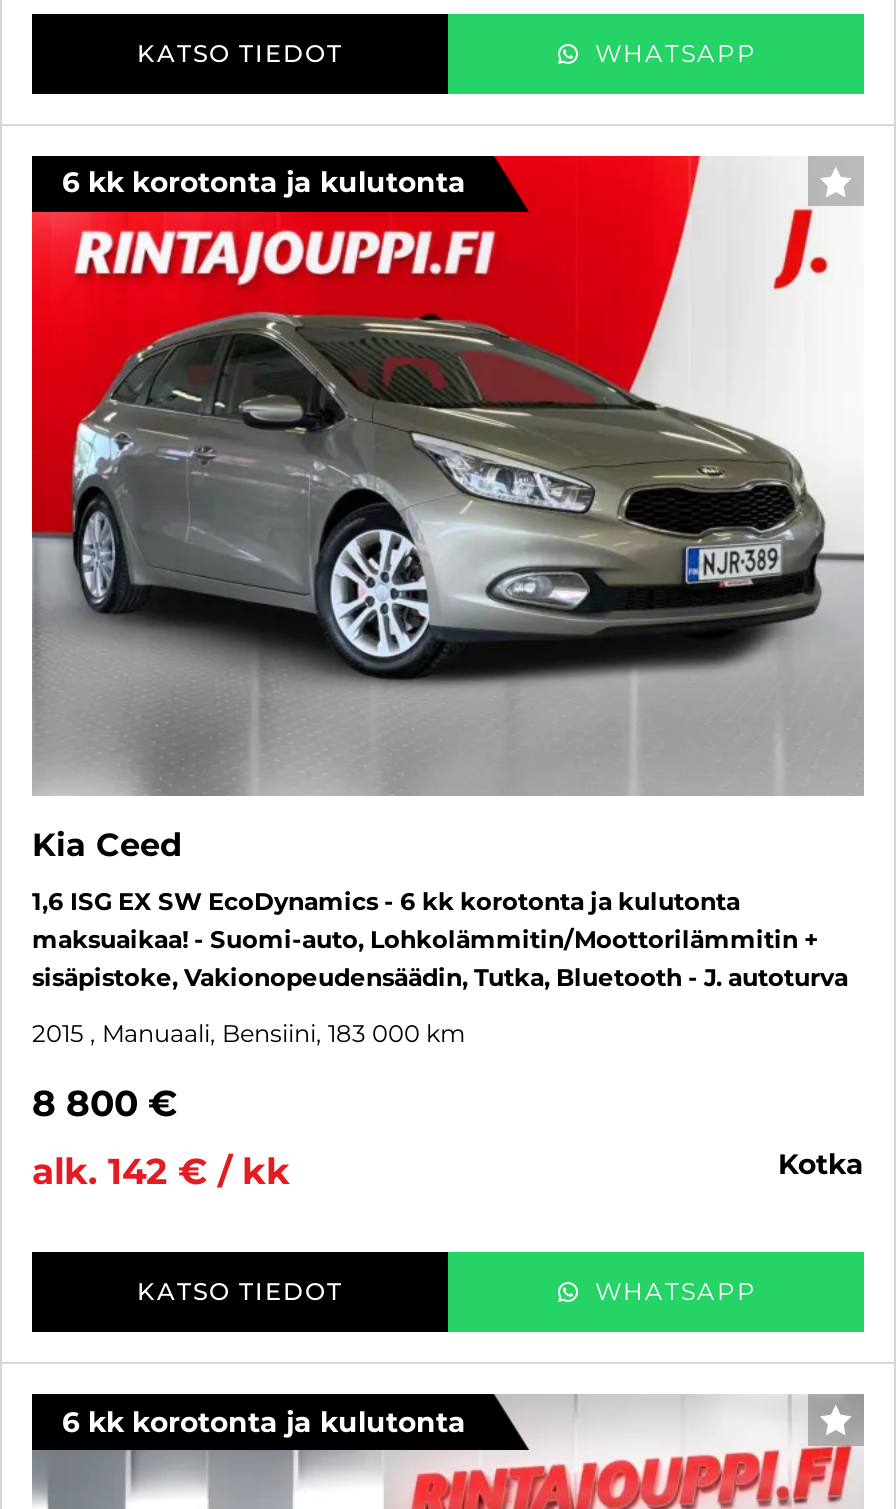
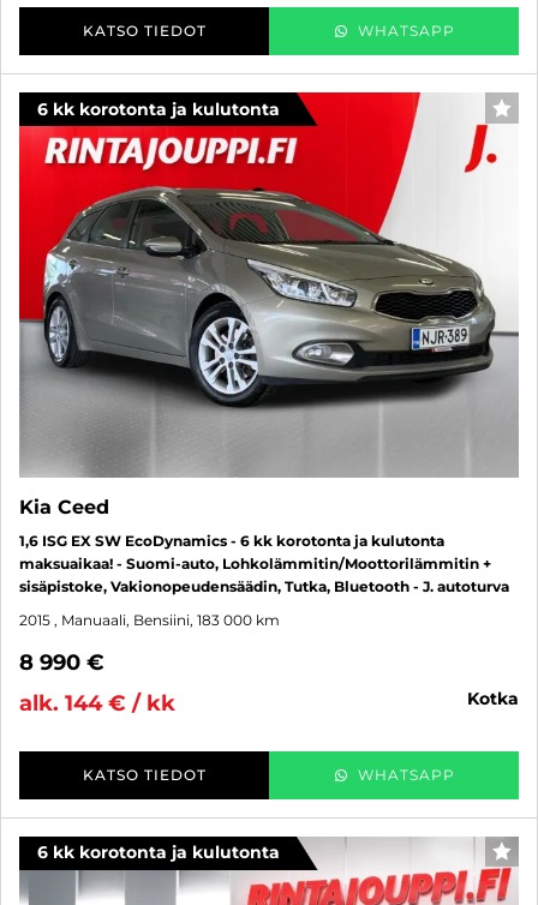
[32,1082,178,1126] 8 800 € -> [19,649,104,675] 8 990 €
[32,1150,290,1194] alk. 142 € / kk -> [19,690,175,716] alk. 144 € / kk

